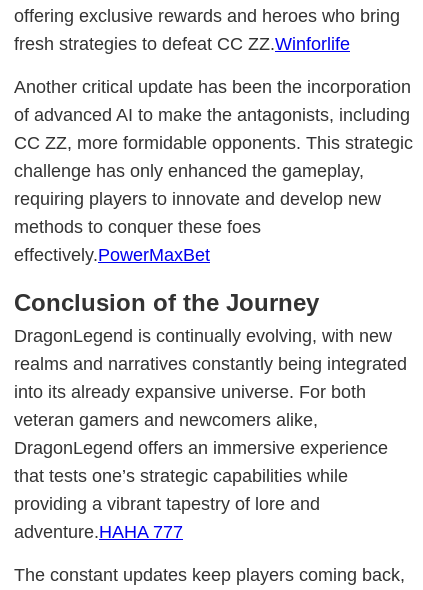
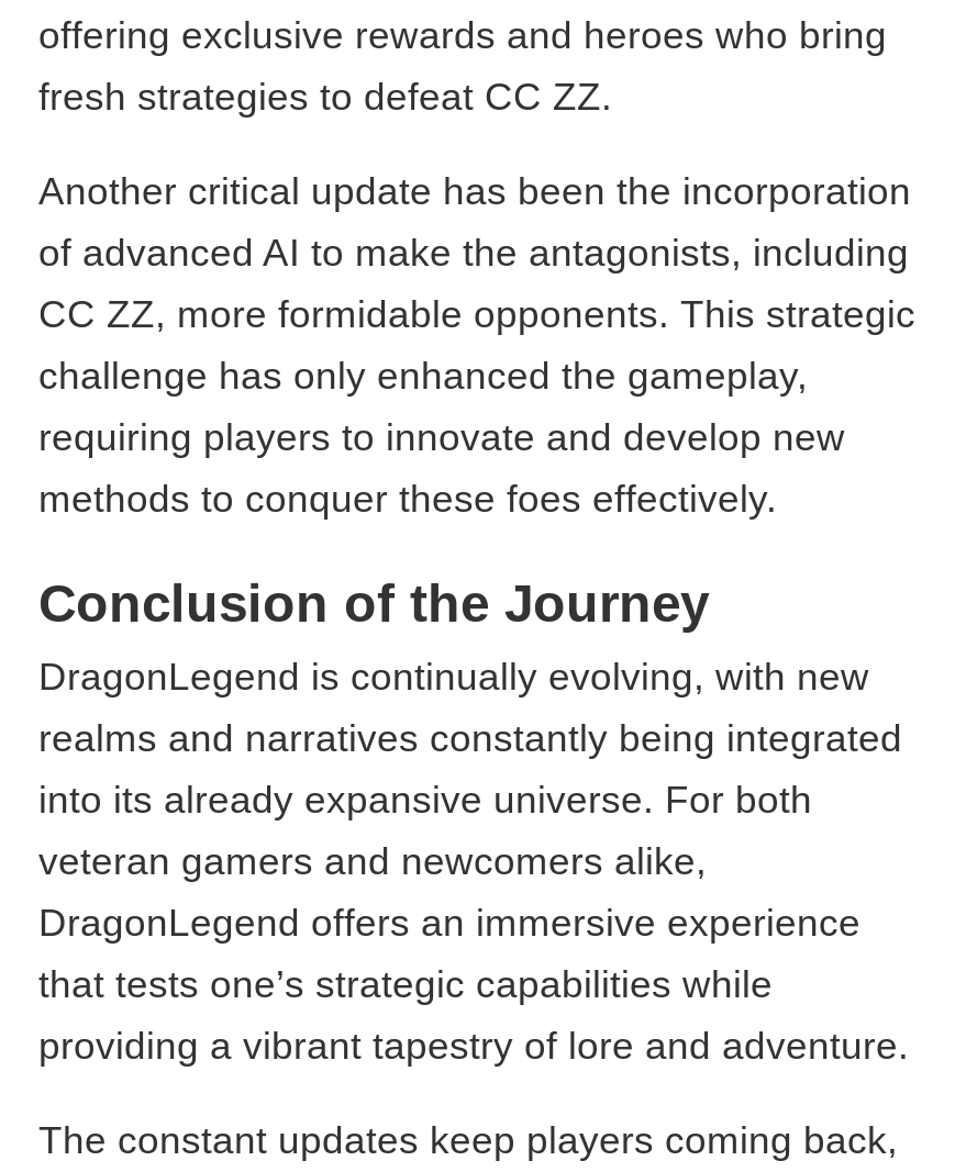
[14,34,350,54] fresh strategies to defeat CC ZZ.Winforlife -> [38,75,612,119] fresh strategies to defeat CC ZZ.
[14,217,261,265] methods to conquer these foes | effectively.PowerMaxBet -> [38,477,777,521] methods to conquer these foes effectively.
[14,494,320,542] providing a vibrant tapestry of lore and | adventure.HAHA 777 -> [38,1024,909,1068] providing a vibrant tapestry of lore and adventure.

